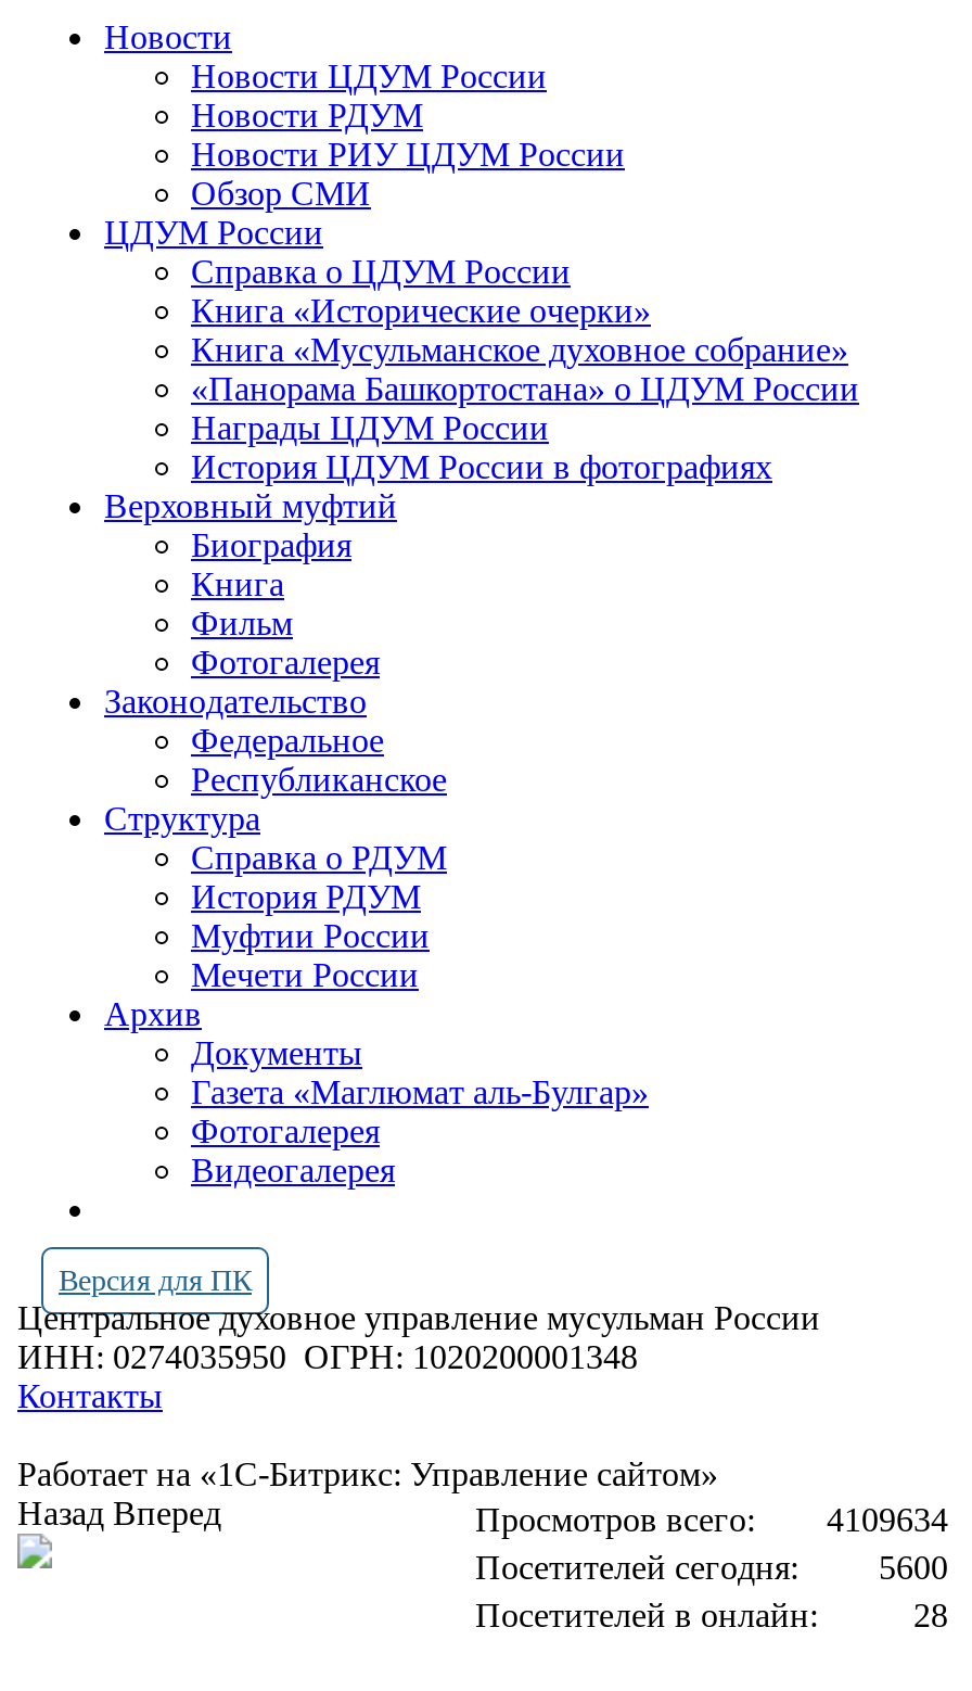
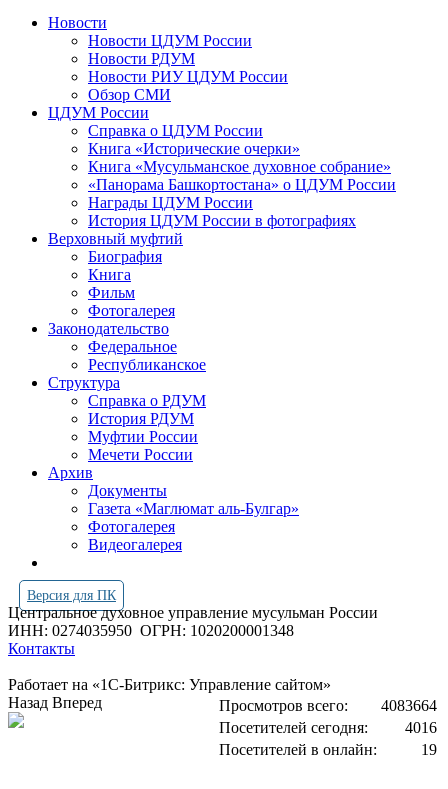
[475,1501,948,1538] Просмотров всего: 4109634 -> [219,697,437,714] Просмотров всего: 4083664
[879,1549,948,1586] 5600 -> [405,719,437,736] 4016
[913,1597,948,1633] 28 -> [421,741,437,758] 19

